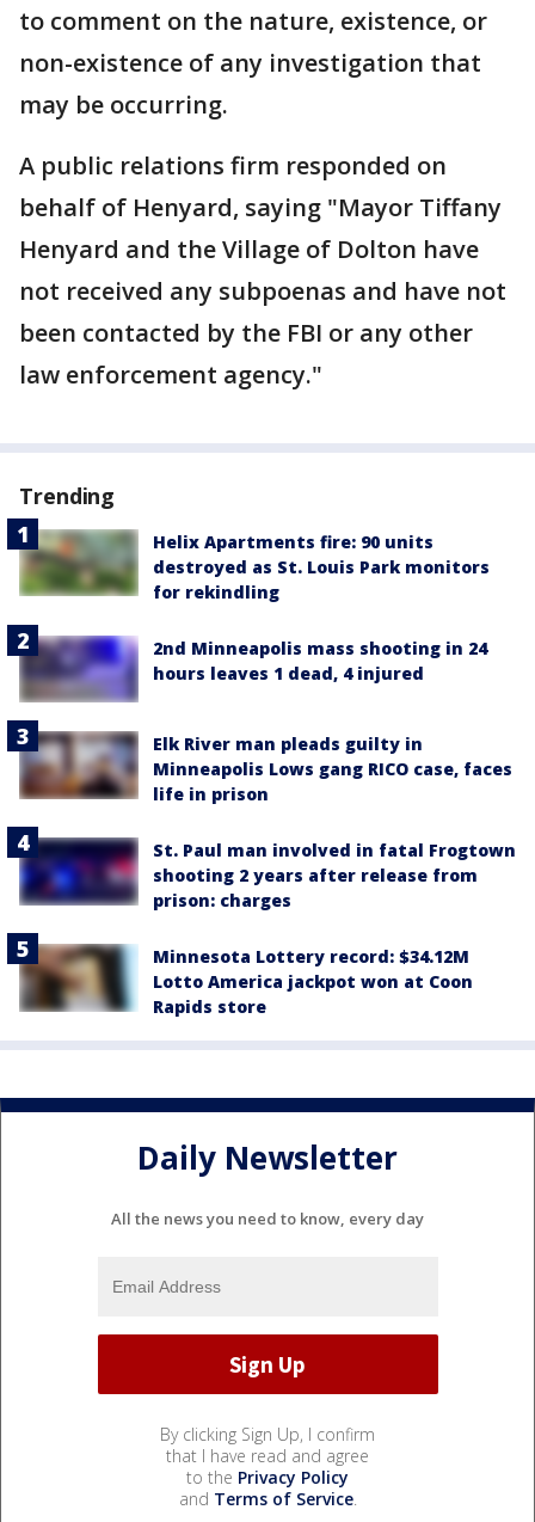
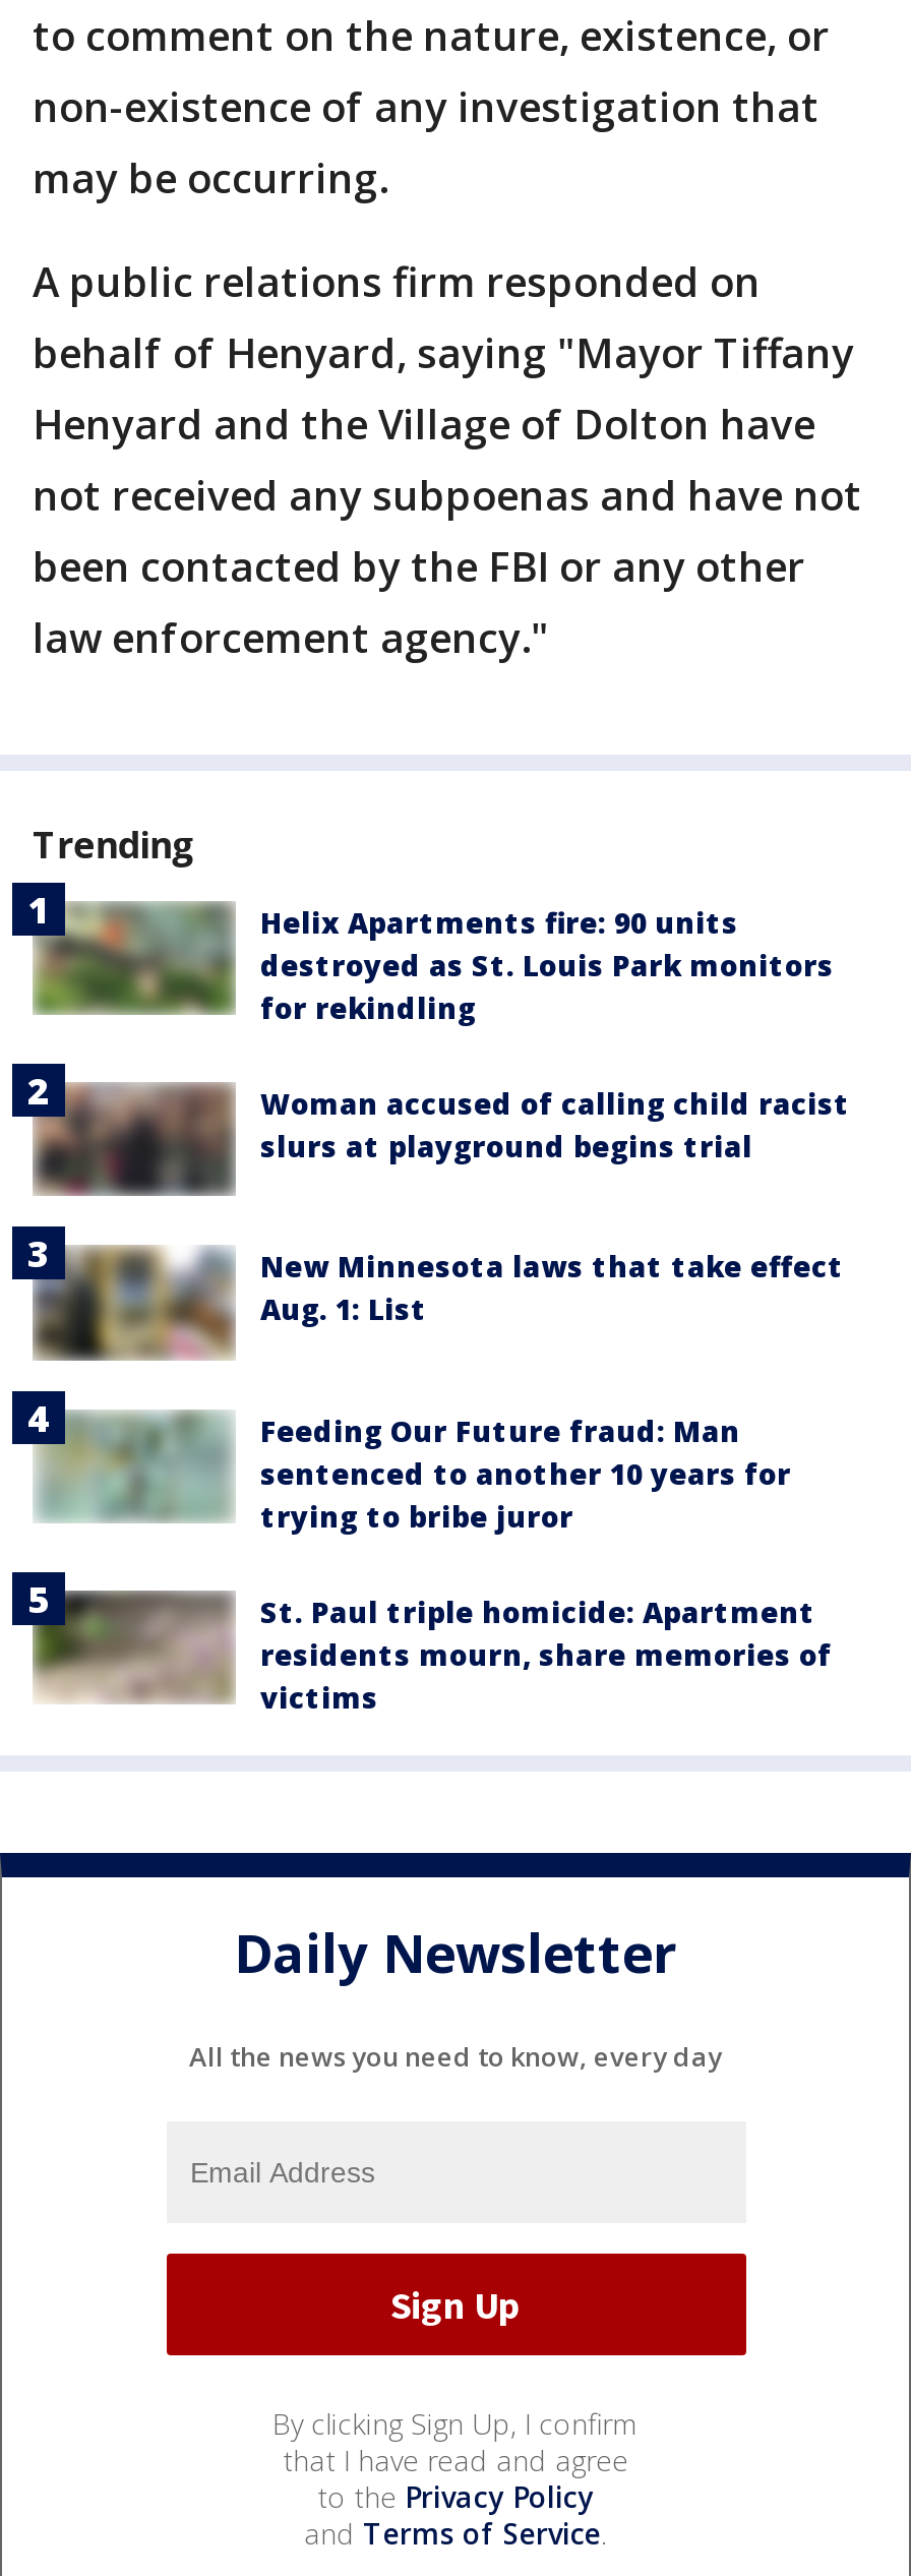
[20,636,487,702] [image] | 2nd Minneapolis mass shooting in 24 | hours leaves 1 dead, 4 injured -> [33,1078,850,1196] [image] | Woman accused of calling child racist | slurs at playground begins trial
[26,731,512,805] [image] | Elk River man pleads guilty in | Minneapolis Lows gang RICO case, faces | life in prison -> [43,1245,844,1361] [image] | New Minnesota laws that take effect | Aug. 1: List
[19,836,516,912] [image] | St. Paul man involved in fatal Frogtown | shooting 2 years after release from | prison: charges -> [35,1410,791,1535] [image] | Feeding Our Future fraud: Man | sentenced to another 10 years for | trying to bribe juror
[19,941,473,1018] [image] | Minnesota Lottery record: $34.12M | Lotto America jackpot won at Coon | Rapids store -> [35,1586,832,1716] [image] | St. Paul triple homicide: Apartment | residents mourn, share memories of | victims

